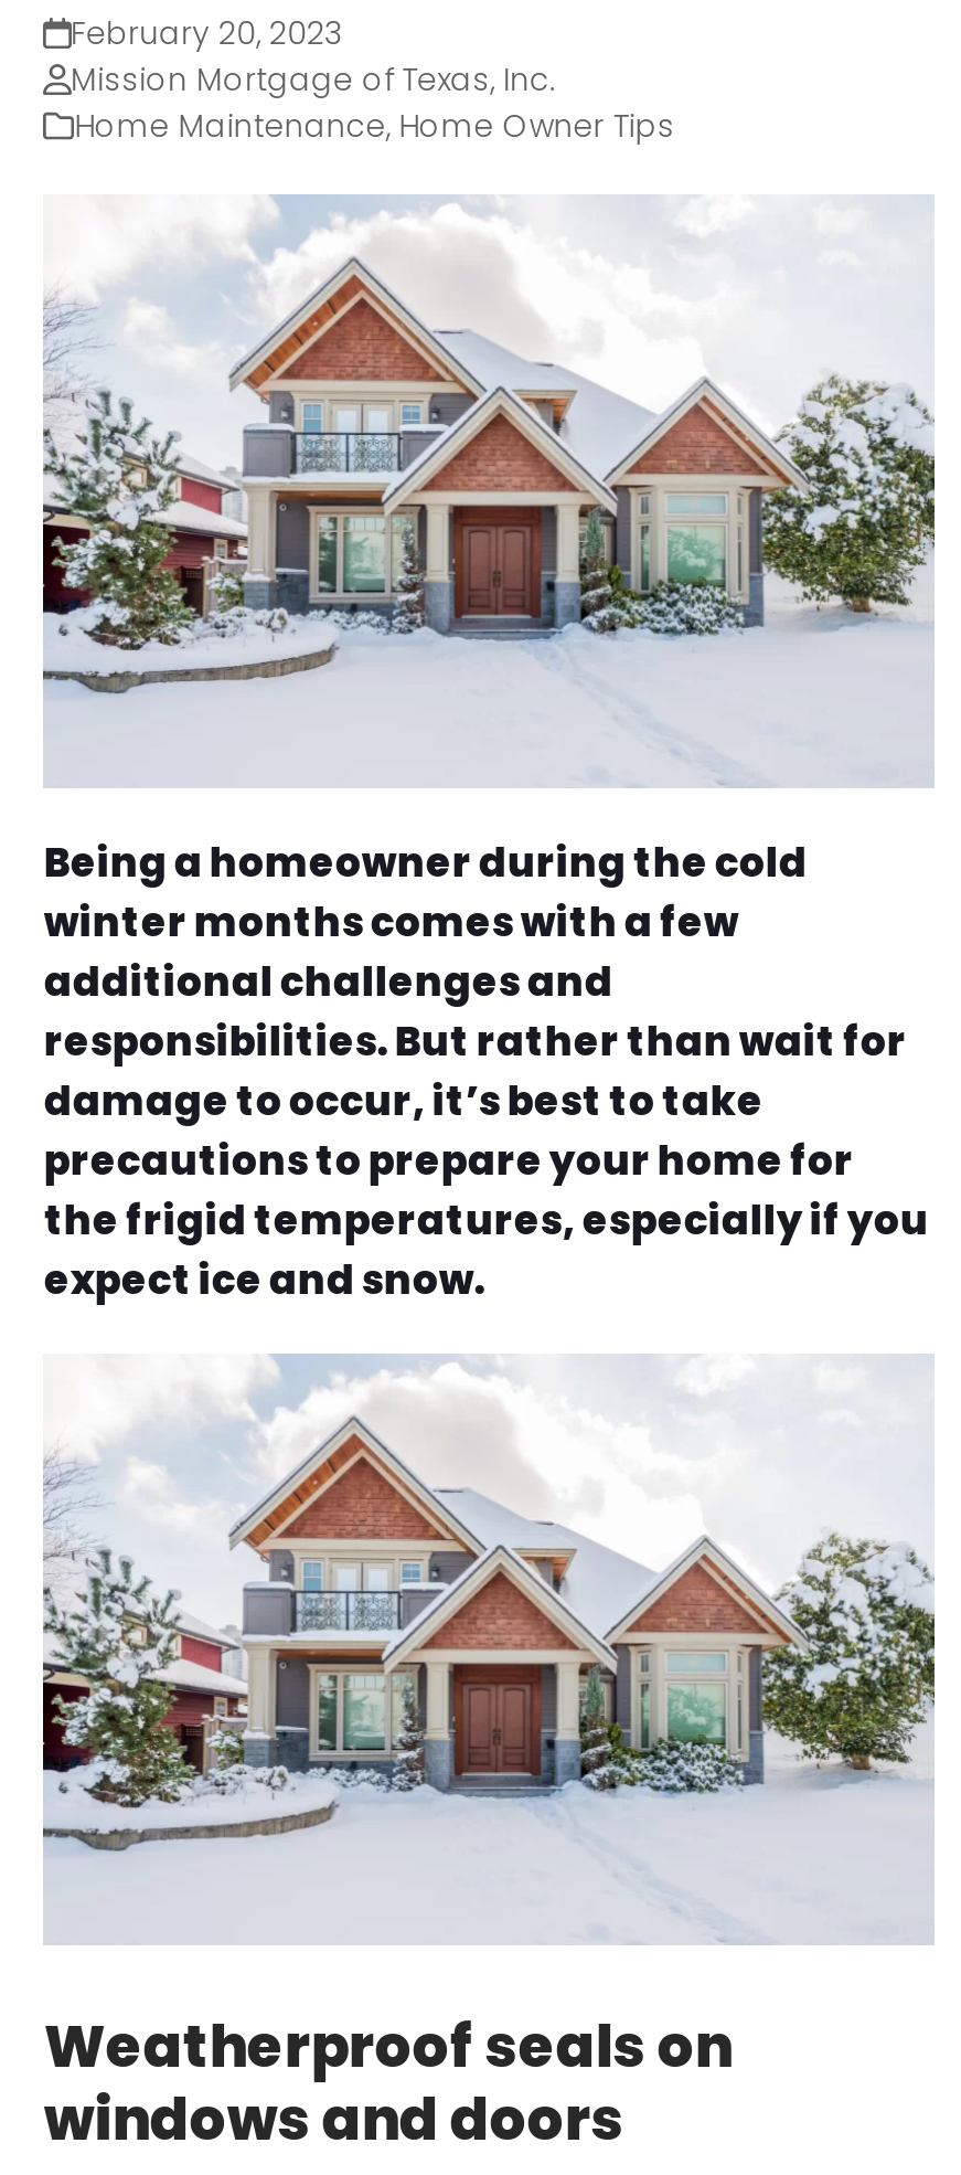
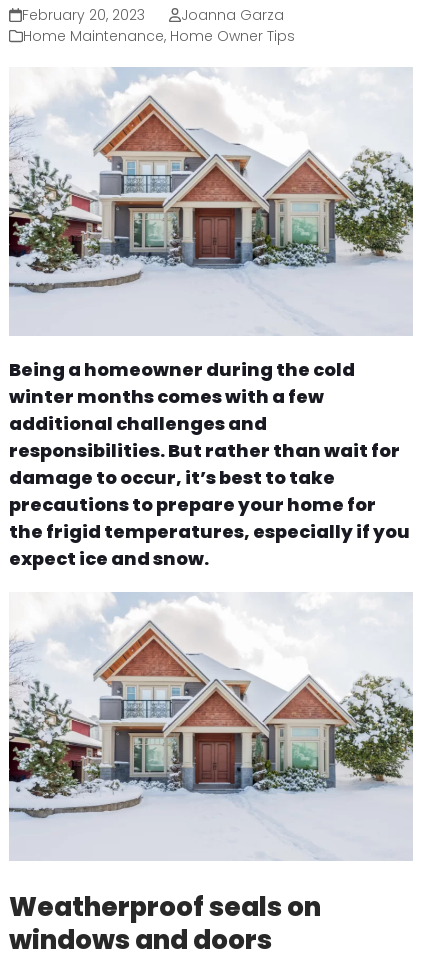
[71,57,557,102] Mission Mortgage of Texas, Inc. -> [181,5,284,25] Joanna Garza

